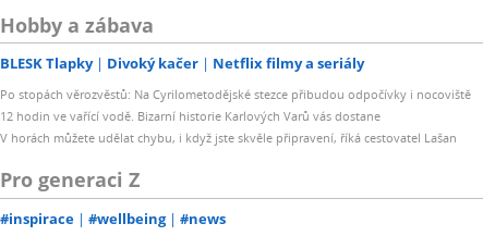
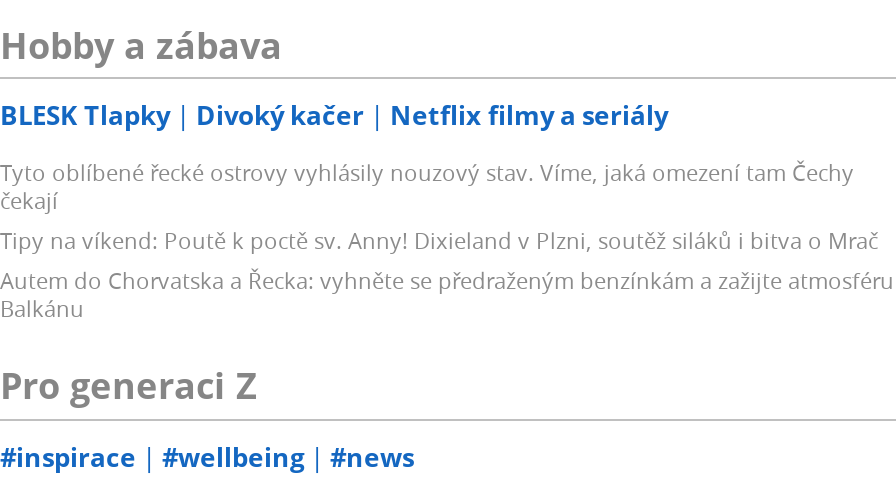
[0,86,471,146] Po stopách věrozvěstů: Na Cyrilometodějské stezce přibudou odpočívky i nocoviště | 12 hodin ve vařící vodě. Bizarní historie Karlových Varů vás dostane | V horách můžete udělat chybu, i když jste skvěle připravení, říká cestovatel Lašan -> [0,157,894,323] Tyto oblíbené řecké ostrovy vyhlásily nouzový stav. Víme, jaká omezení tam Čechy | čekají | Tipy na víkend: Poutě k poctě sv. Anny! Dixieland v Plzni, soutěž siláků i bitva o Mrač | Autem do Chorvatska a Řecka: vyhněte se předraženým benzínkám a zažijte atmosféru | Balkánu

